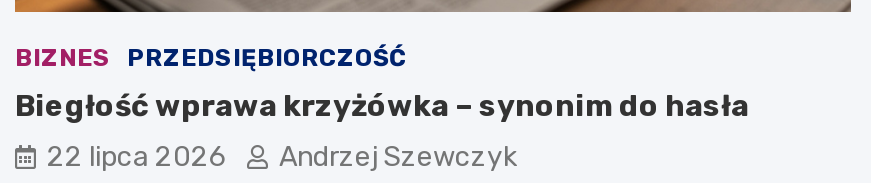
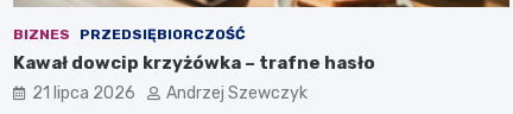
[15,88,749,174] Biegłość wprawa krzyżówka – synonim do hasła | 22 lipca 2026 -> [13,52,375,103] Kawał dowcip krzyżówka – trafne hasło | 21 lipca 2026

